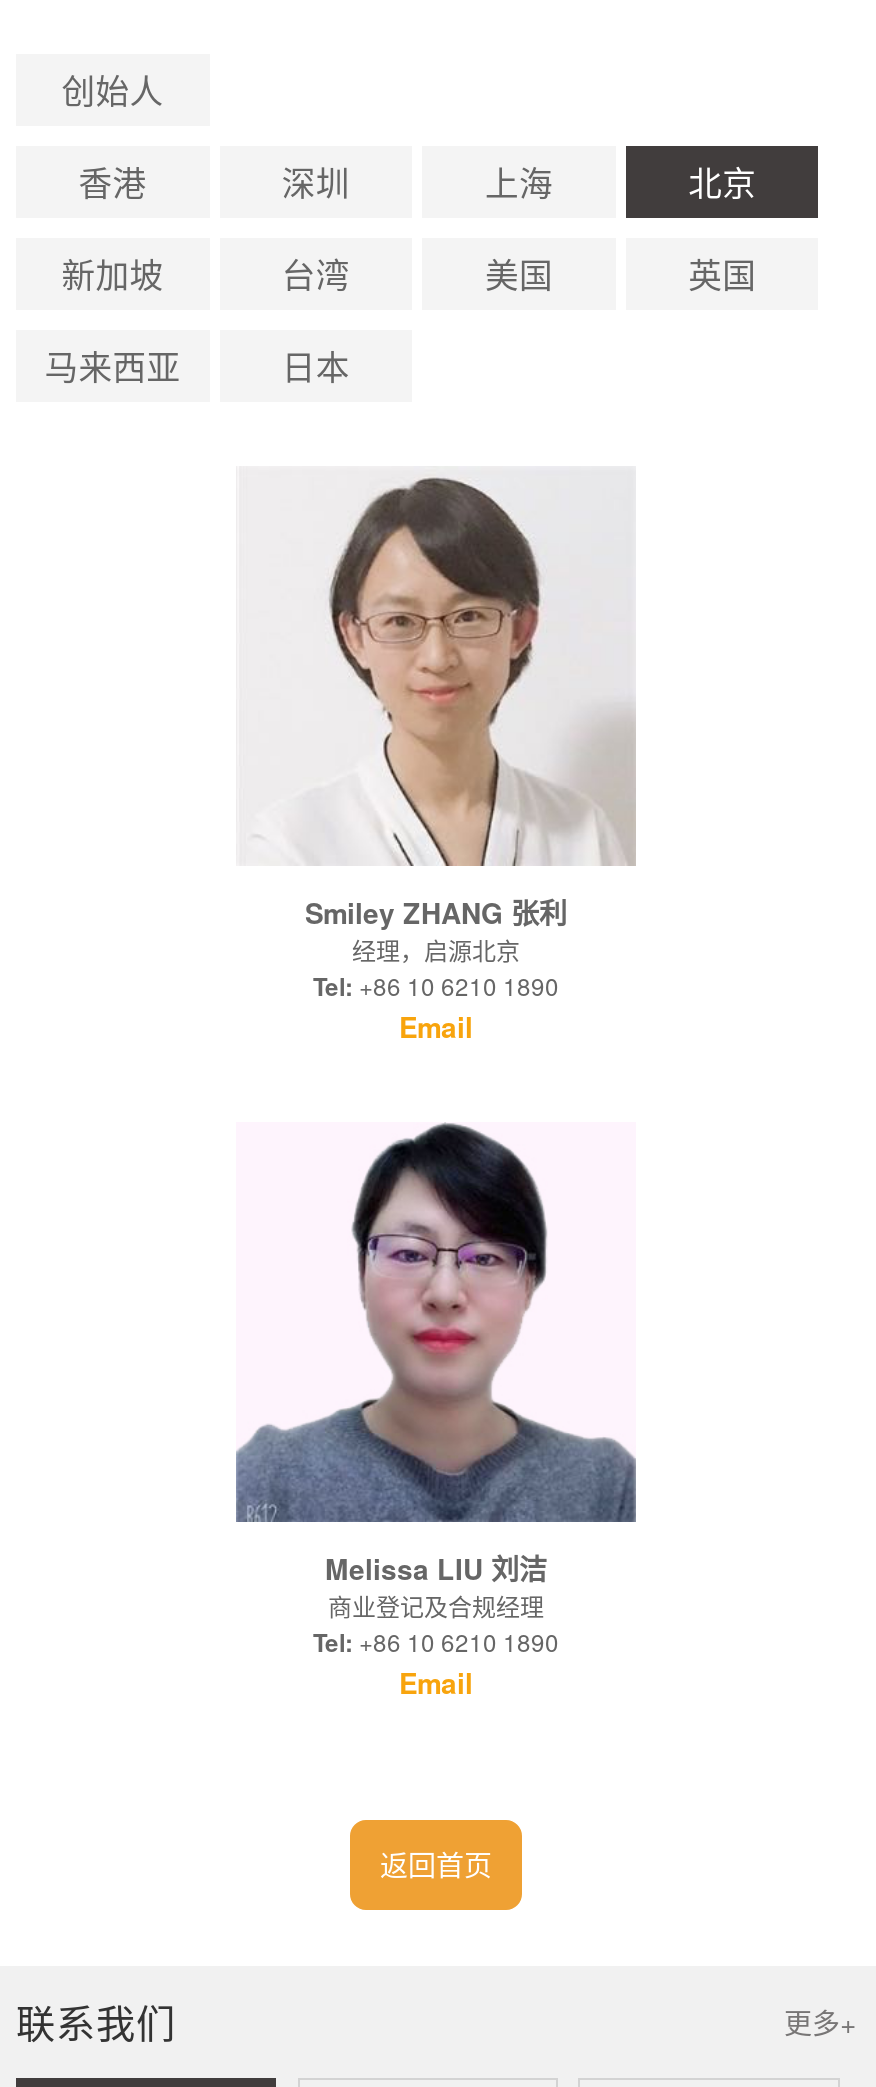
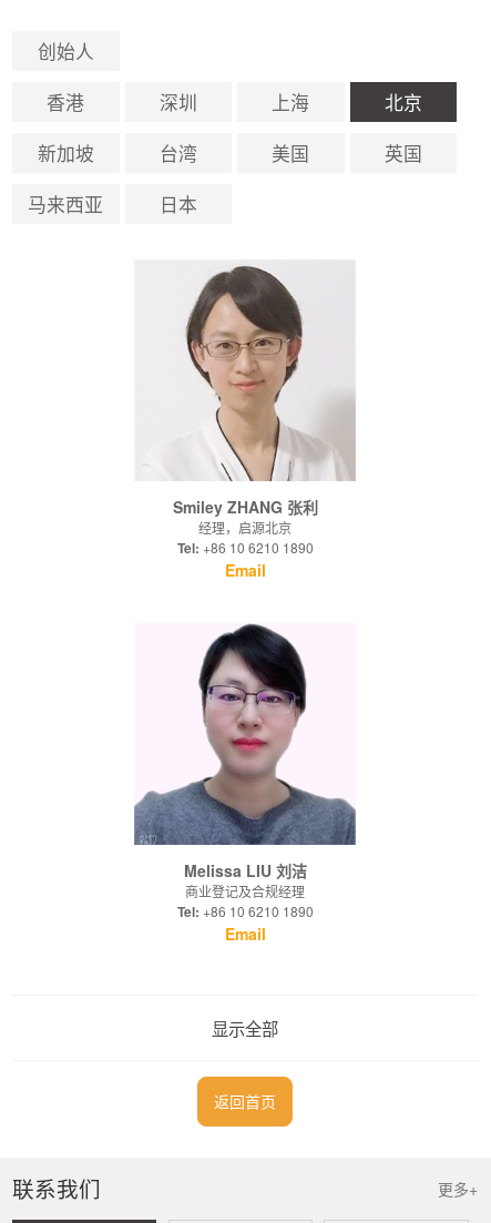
none -> [212,1016,278,1040] 显示全部

